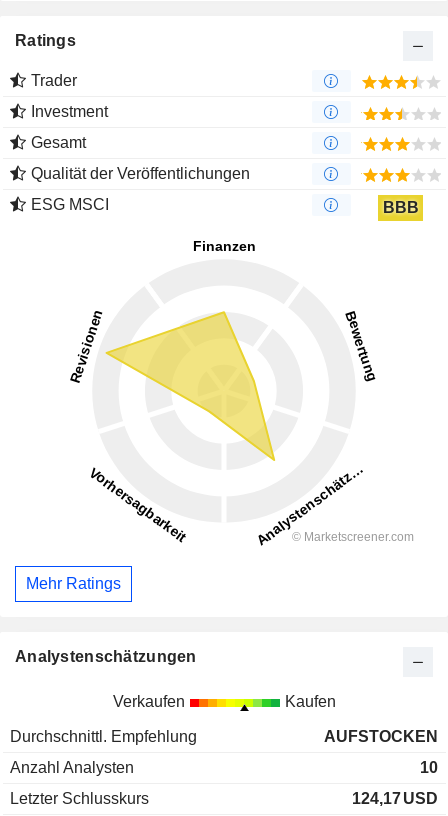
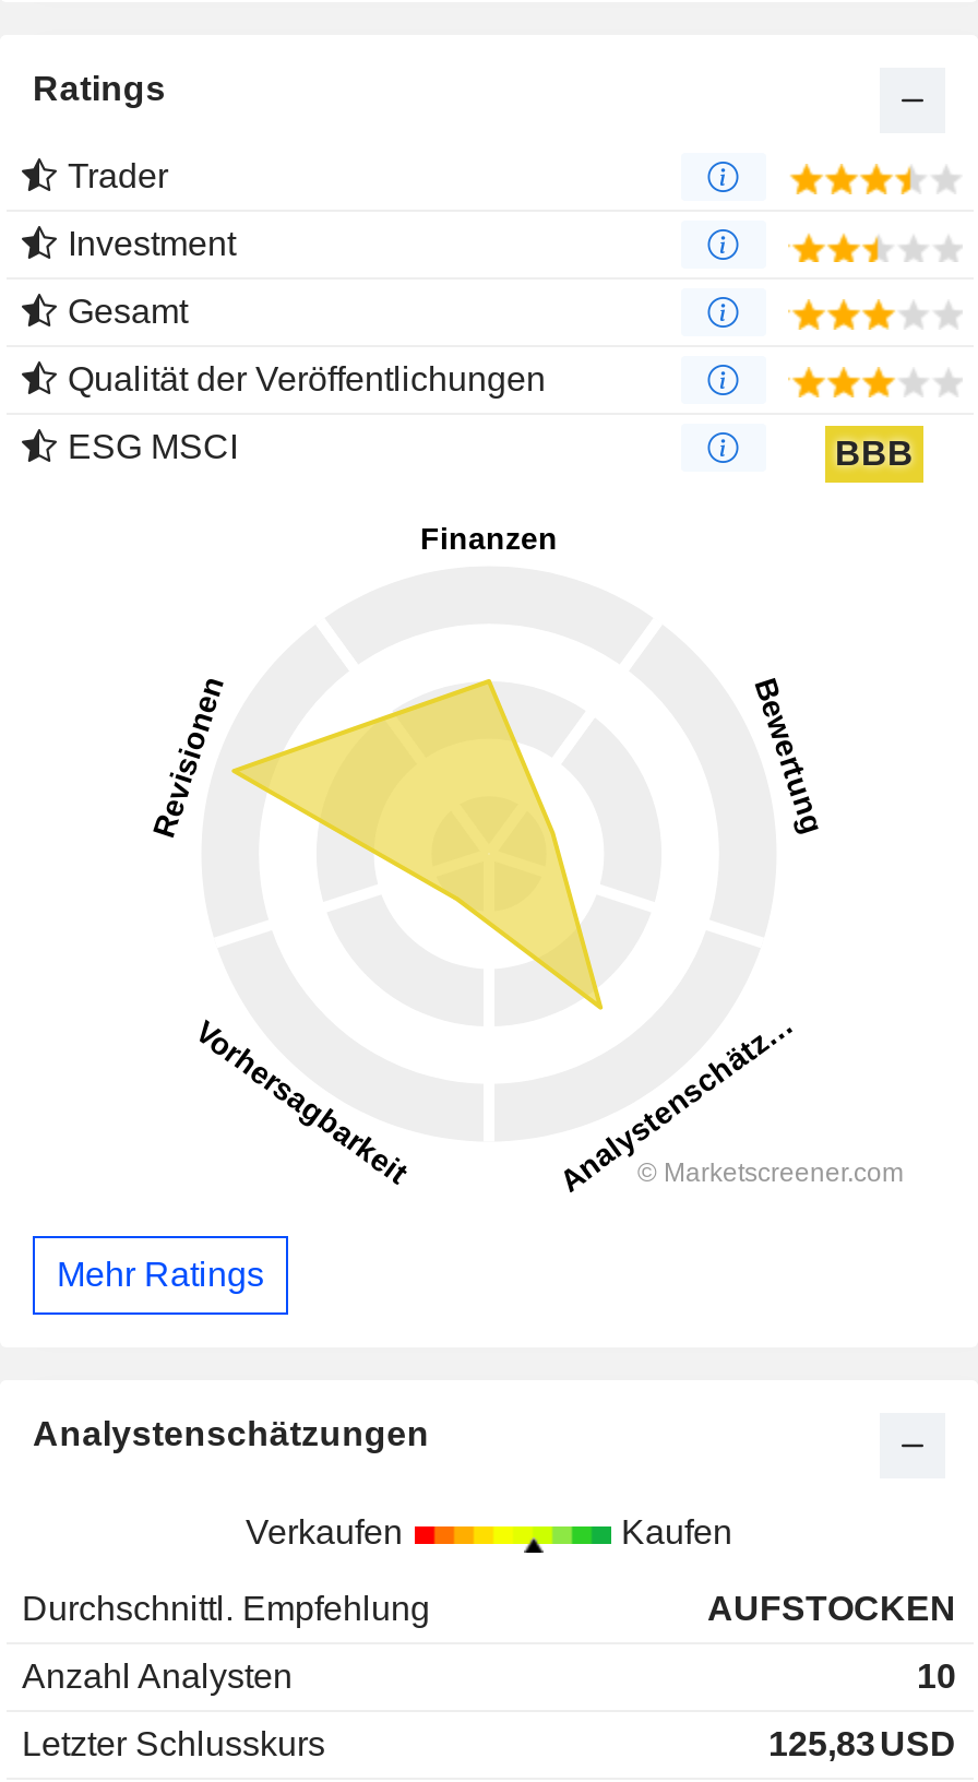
[352,789,438,806] 124,17 USD -> [768,1724,956,1761] 125,83 USD

